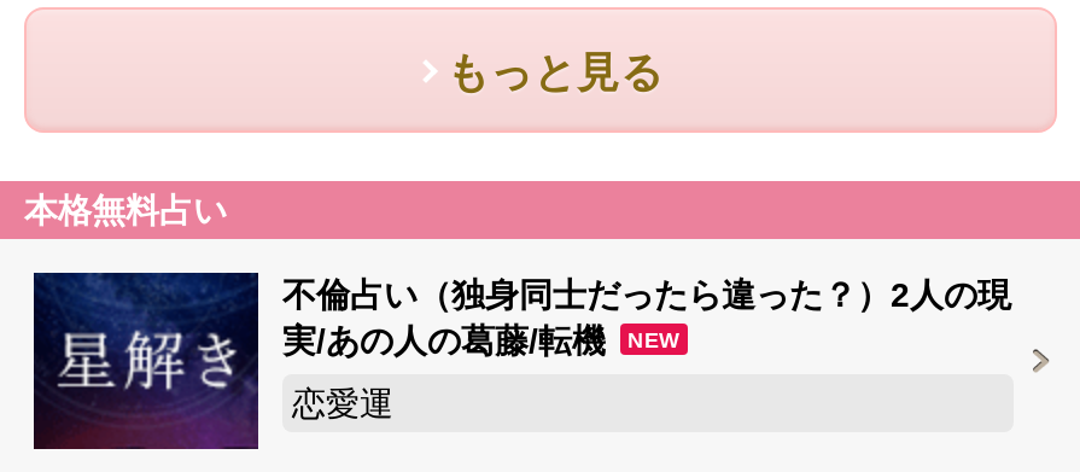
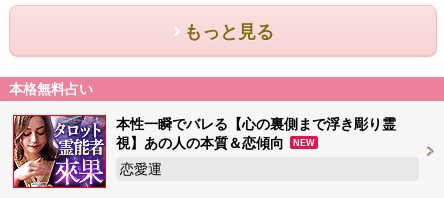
[31,270,1011,451] [image] | 不倫占い（独身同士だったら違った？）2人の現 | 実/あの人の葛藤/転機 -> [12,114,396,189] [image] | 本性一瞬でバレる【心の裏側まで浮き彫り霊 | 視】あの人の本質＆恋傾向

